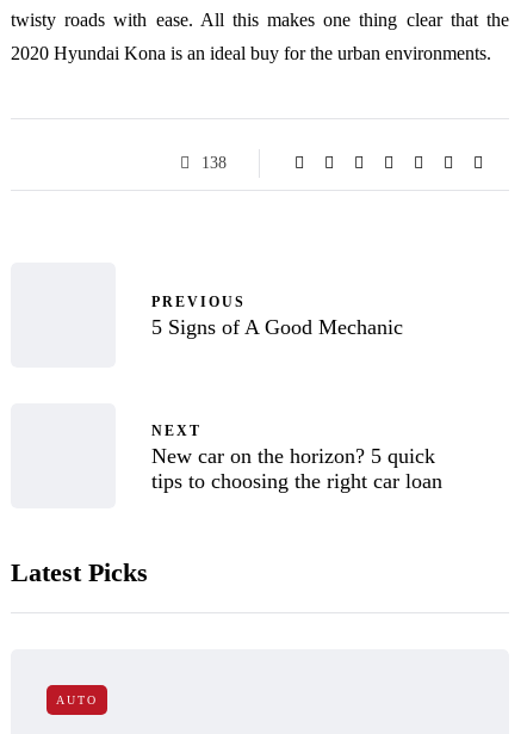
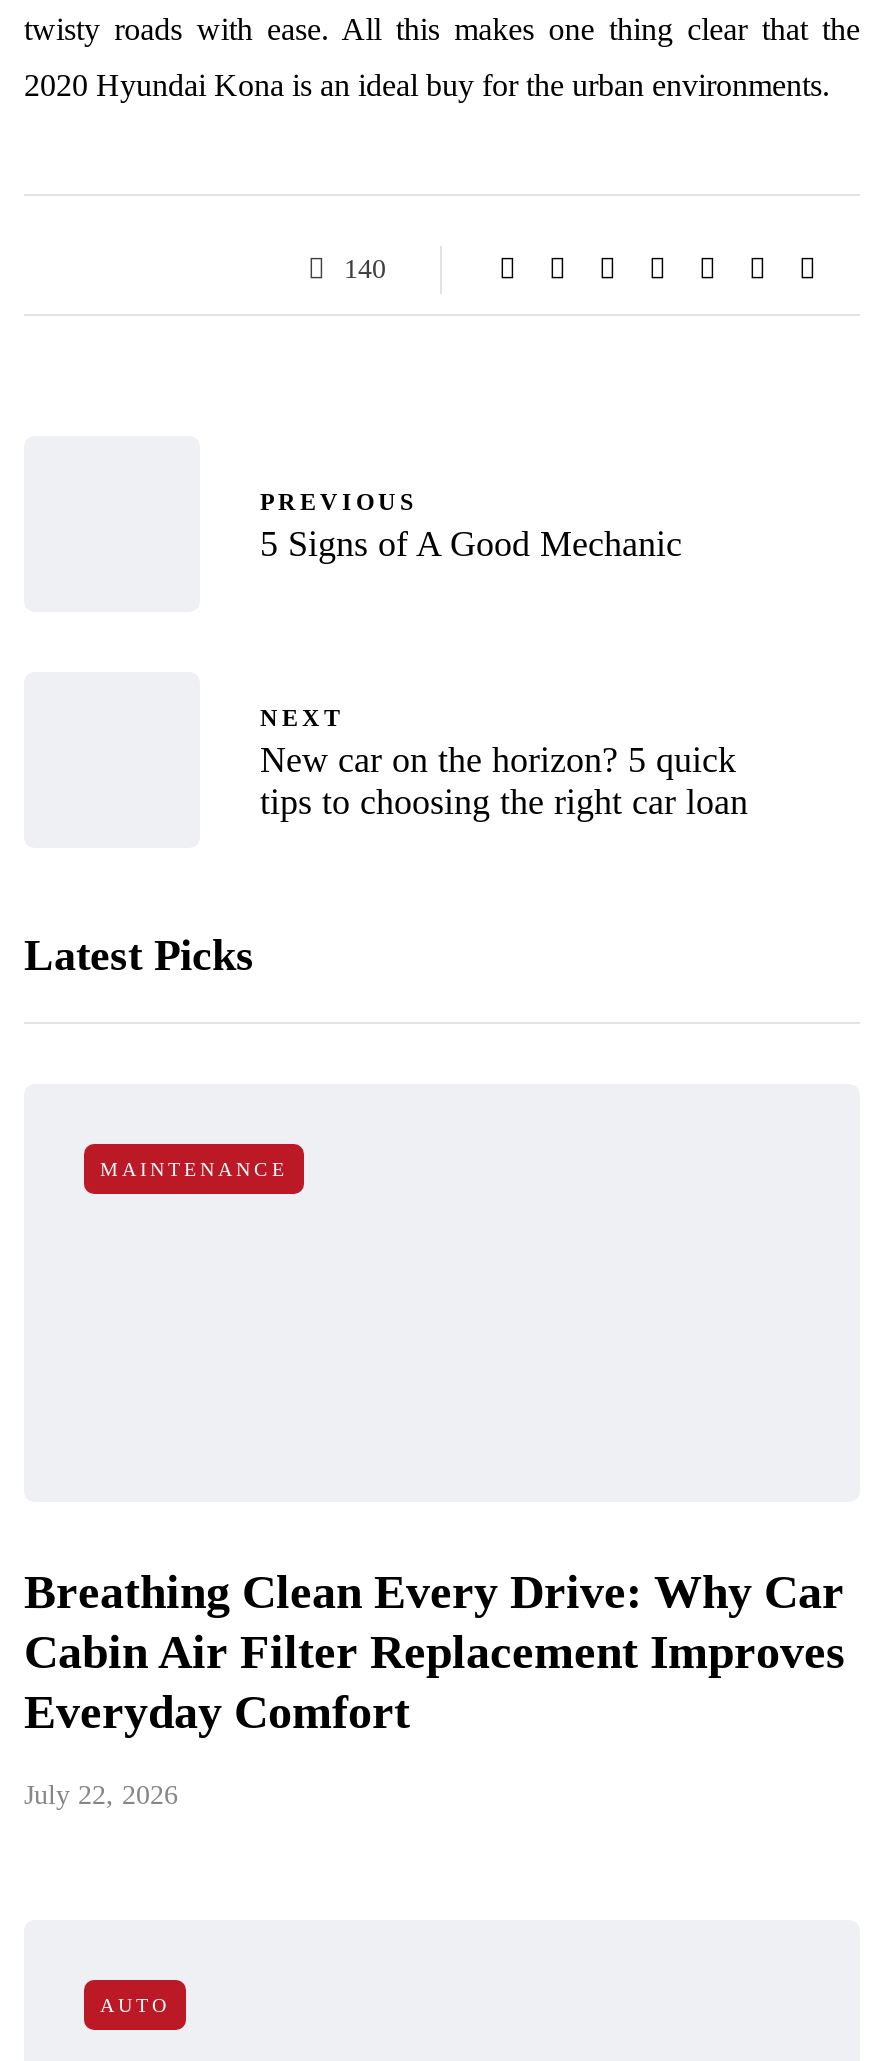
[201,154,227,172] 138 -> [344,254,386,284] 140
none -> [24,1566,844,1810] Breathing Clean Every Drive: Why Car | Cabin Air Filter Replacement Improves | Everyday Comfort | July 22, 2026
none -> [100,1158,288,1180] MAINTENANCE

